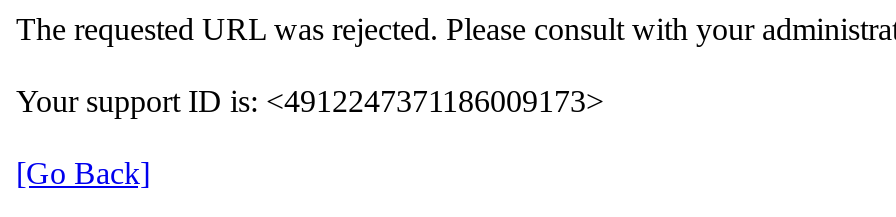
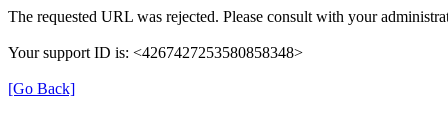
[16,84,604,118] Your support ID is: <4912247371186009173> -> [8,44,303,61] Your support ID is: <4267427253580858348>

